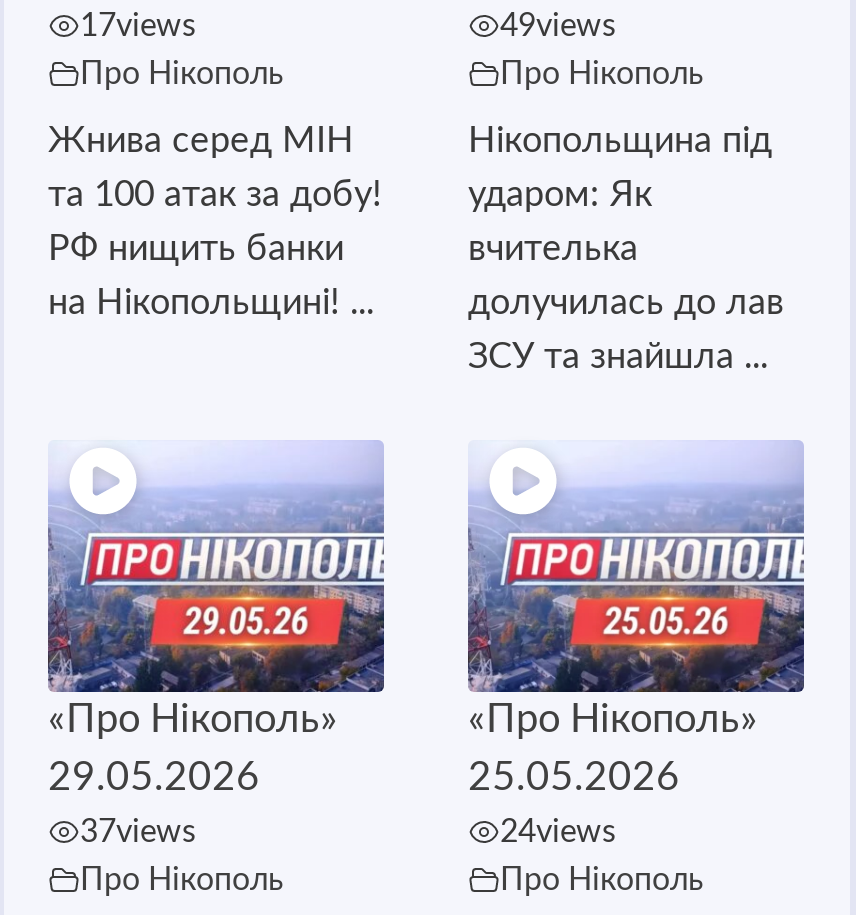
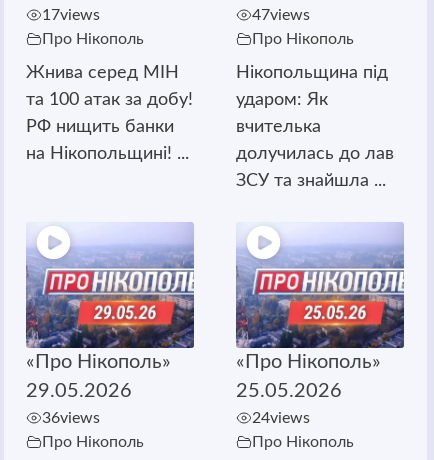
[500,10,616,42] 49views -> [252,7,310,23] 47views
[80,816,196,848] 37views -> [42,410,100,426] 36views

